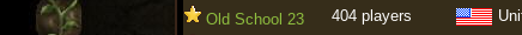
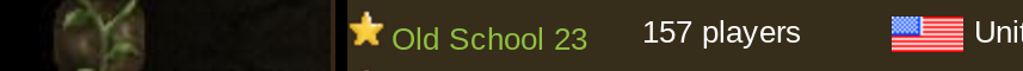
[205,7,411,28] Old School 23 404 players -> [392,14,802,57] Old School 23 157 players

